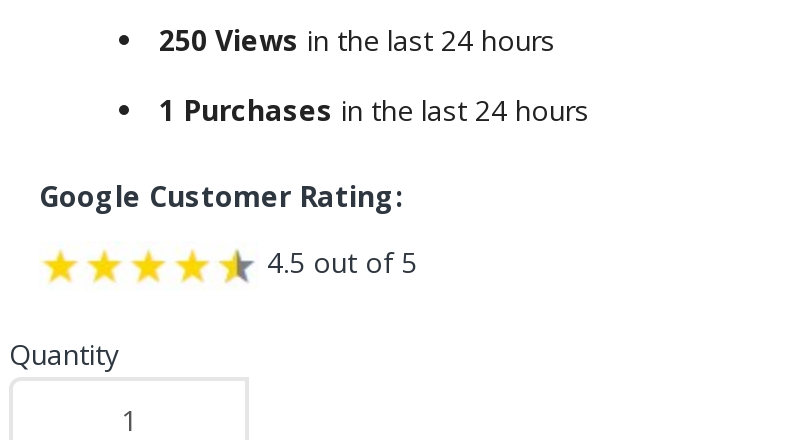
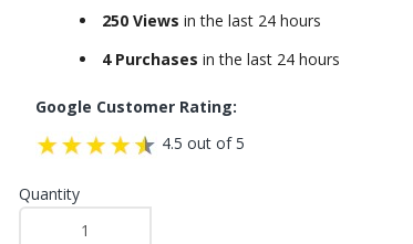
[159,91,589,129] 1 Purchases in the last 24 hours -> [102,49,340,70] 4 Purchases in the last 24 hours

